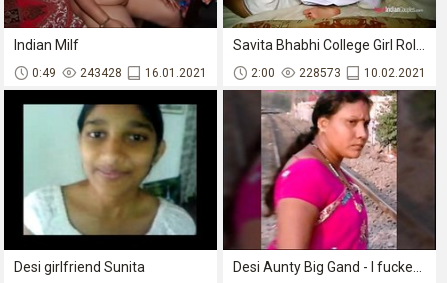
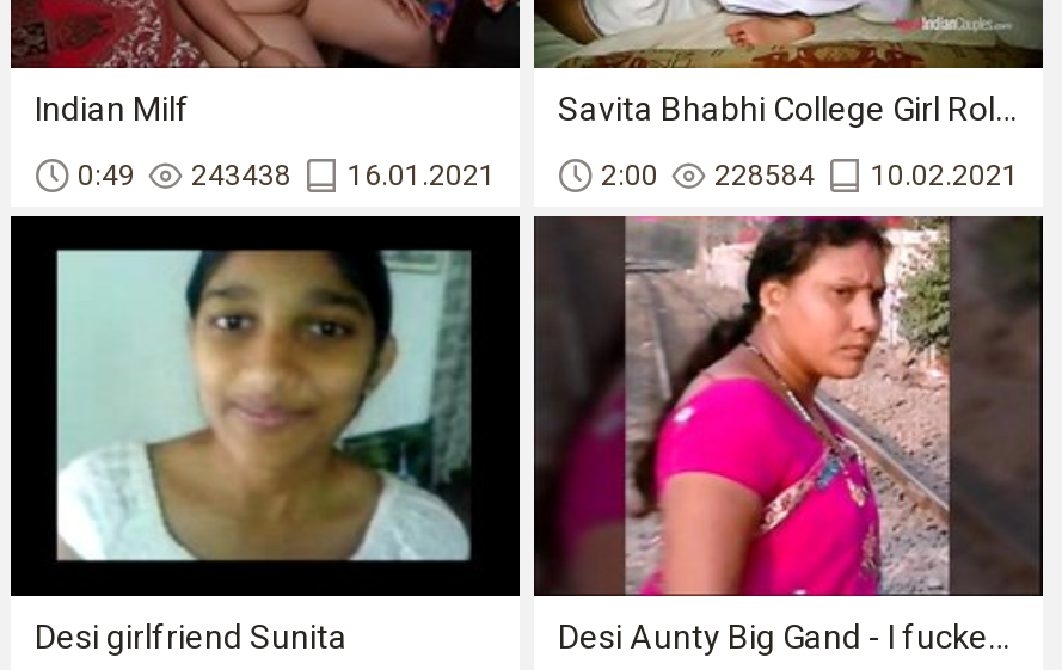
[32,66,207,80] 0:49 243428 16.01.2021 -> [78,158,496,192] 0:49 243438 16.01.2021
[251,66,426,80] 2:00 228573 10.02.2021 -> [601,158,1019,192] 2:00 228584 10.02.2021

